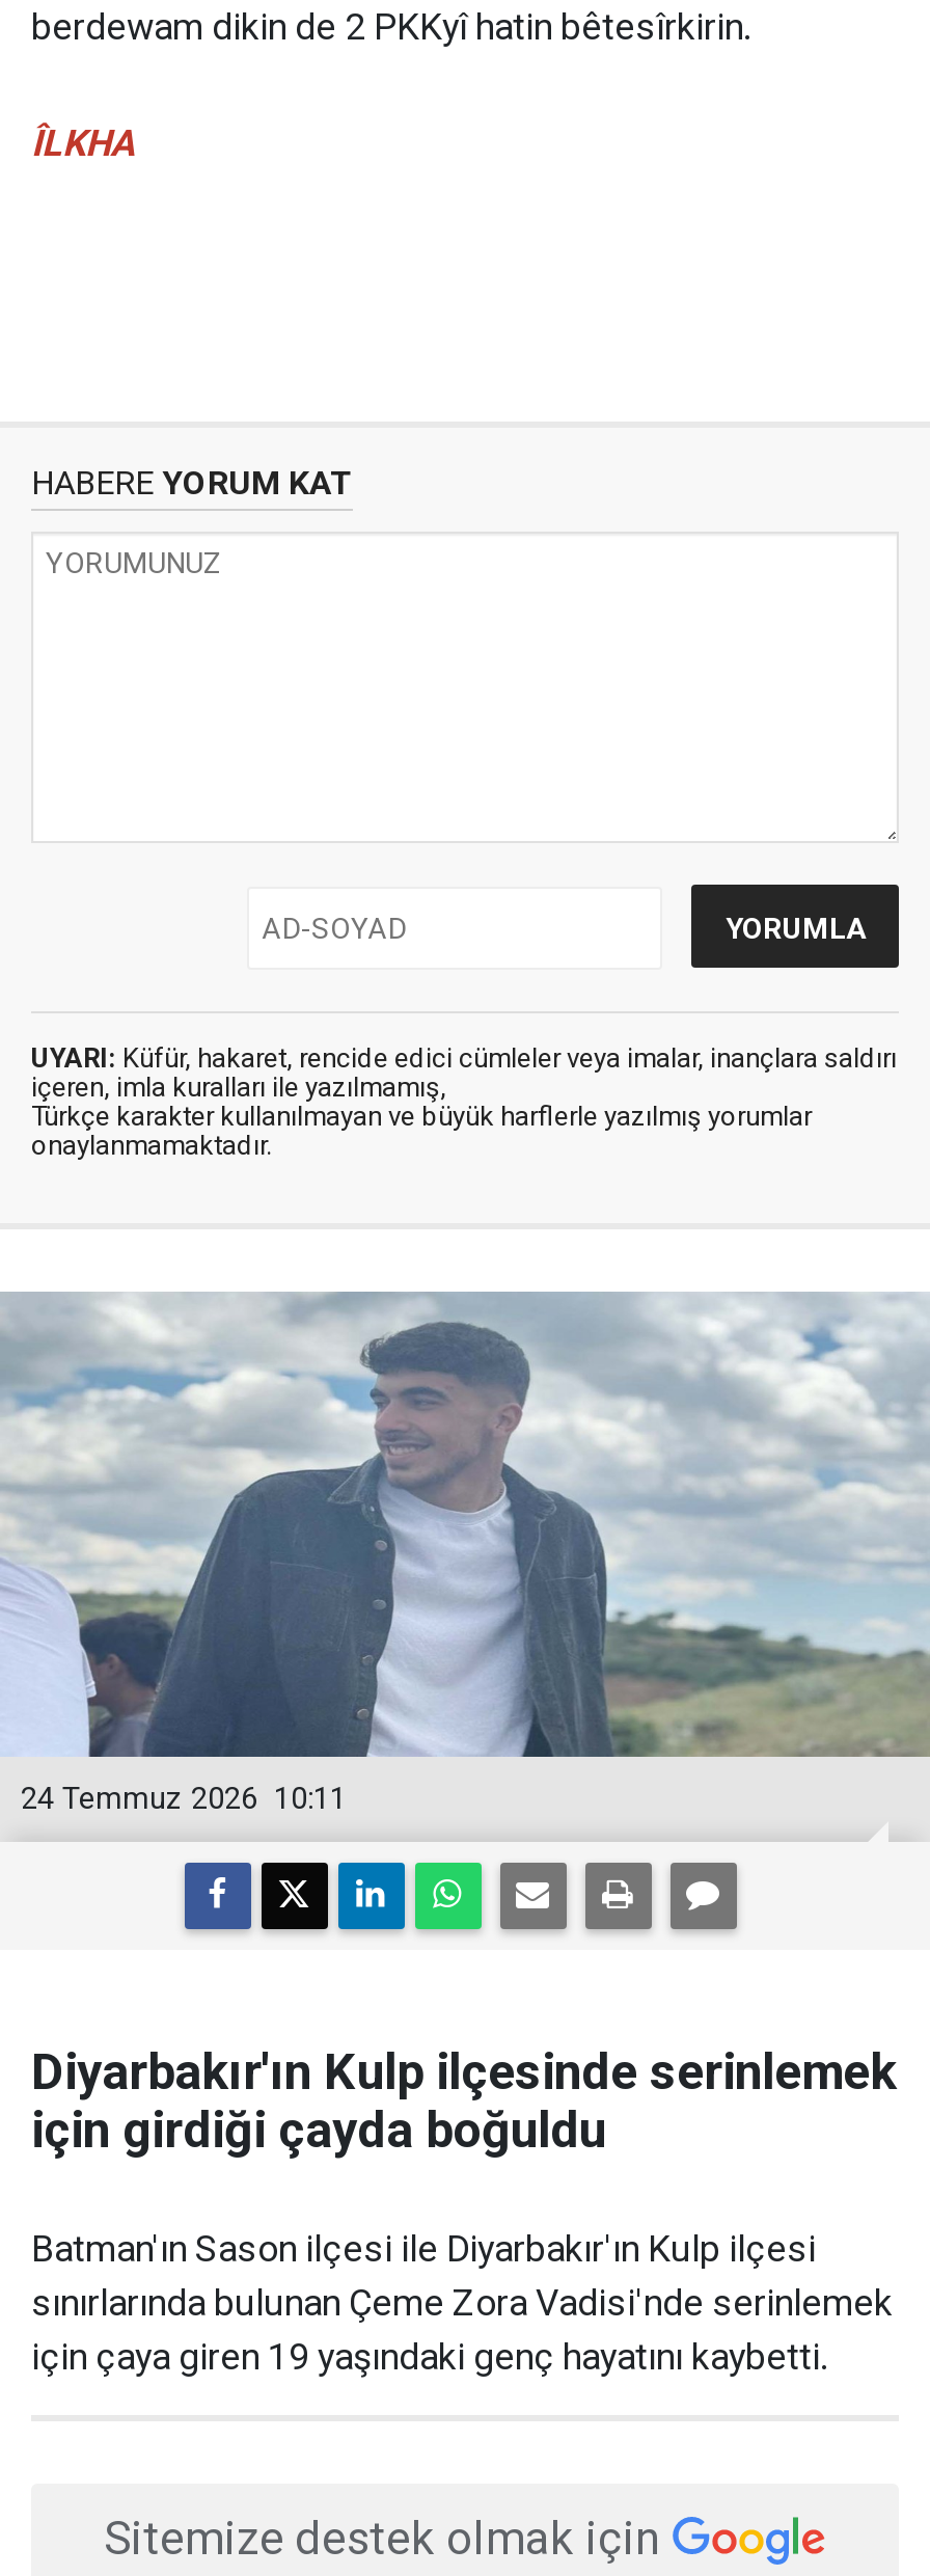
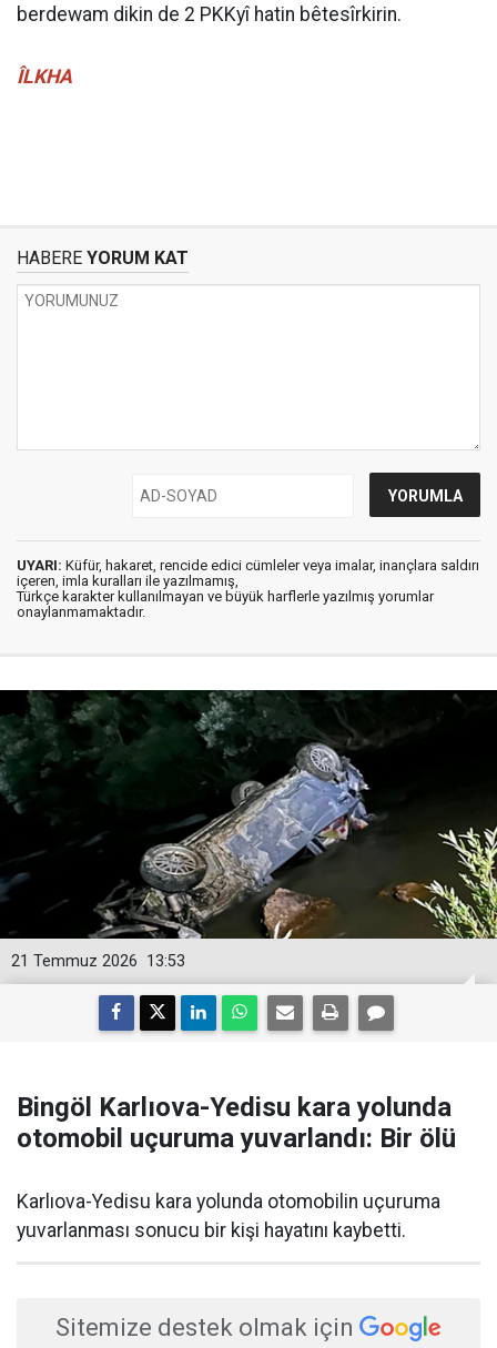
[6,1292,924,1817] [image] | 10:11 | 24 Temmuz 2026 -> [3,689,494,971] [image] | 13:53 | 21 Temmuz 2026
[31,2043,897,2160] Diyarbakır'ın Kulp ilçesinde serinlemek | için girdiği çayda boğuldu -> [17,1092,456,1154] Bingöl Karlıova-Yedisu kara yolunda | otomobil uçuruma yuvarlandı: Bir ölü
[31,2228,893,2378] Batman'ın Sason ilçesi ile Diyarbakır'ın Kulp ilçesi | sınırlarında bulunan Çeme Zora Vadisi'nde serinlemek | için çaya giren 19 yaşındaki genç hayatını kaybetti. -> [17,1190,440,1241] Karlıova-Yedisu kara yolunda otomobilin uçuruma | yuvarlanması sonucu bir kişi hayatını kaybetti.

